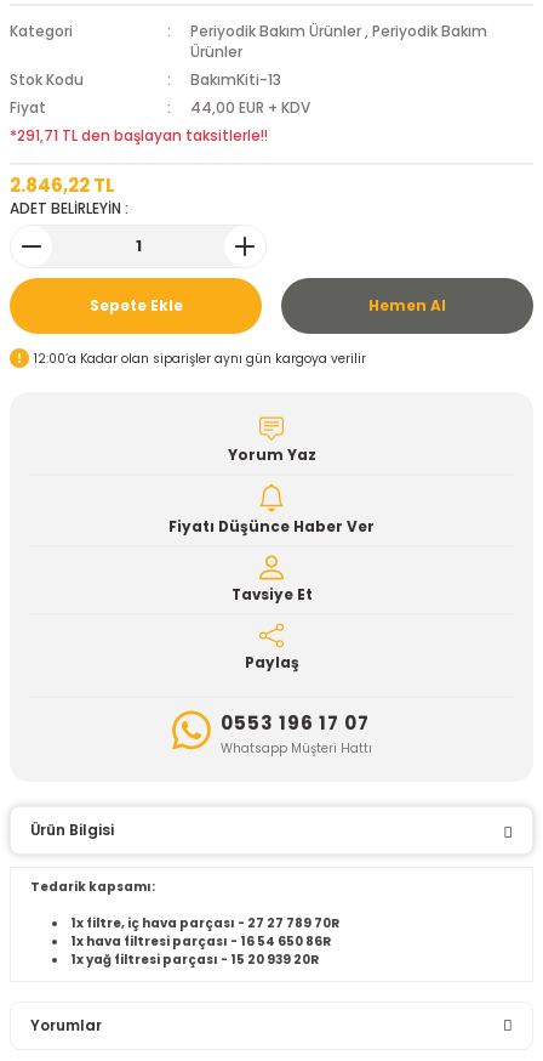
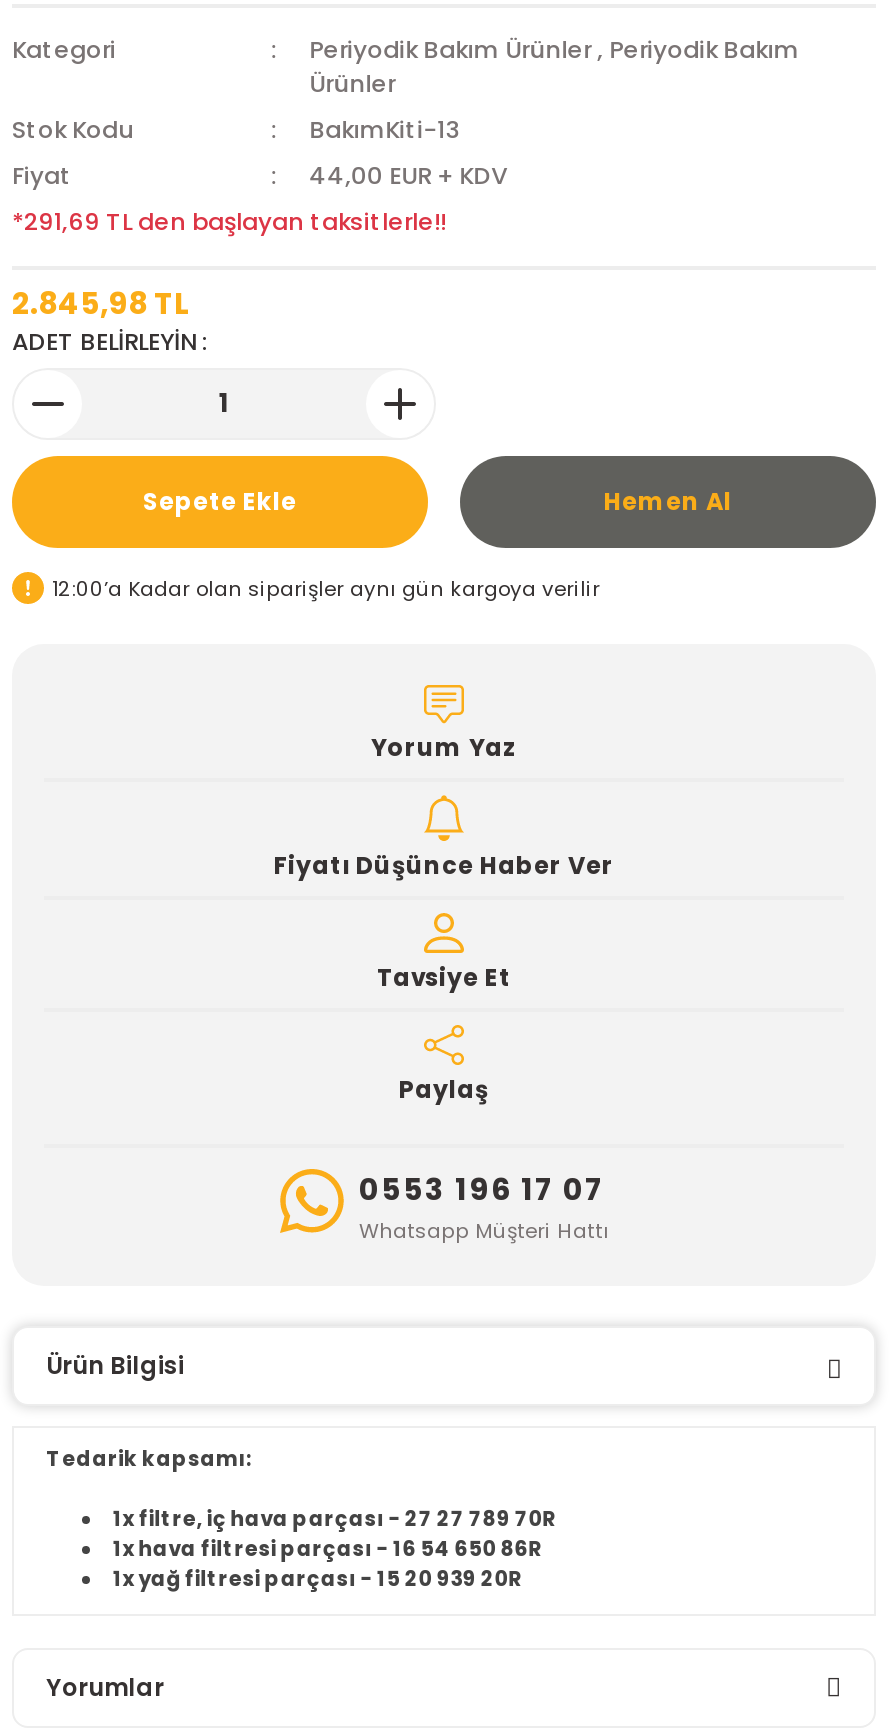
[10,126,268,146] *291,71 TL den başlayan taksitlerle!! -> [12,206,446,238] *291,69 TL den başlayan taksitlerle!!
[10,172,115,198] 2.846,22 TL -> [12,282,190,324] 2.845,98 TL

